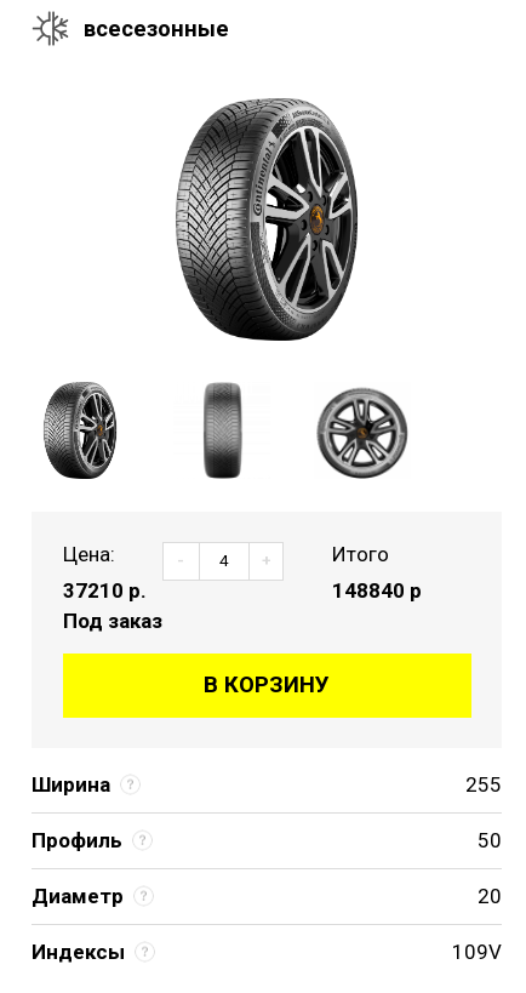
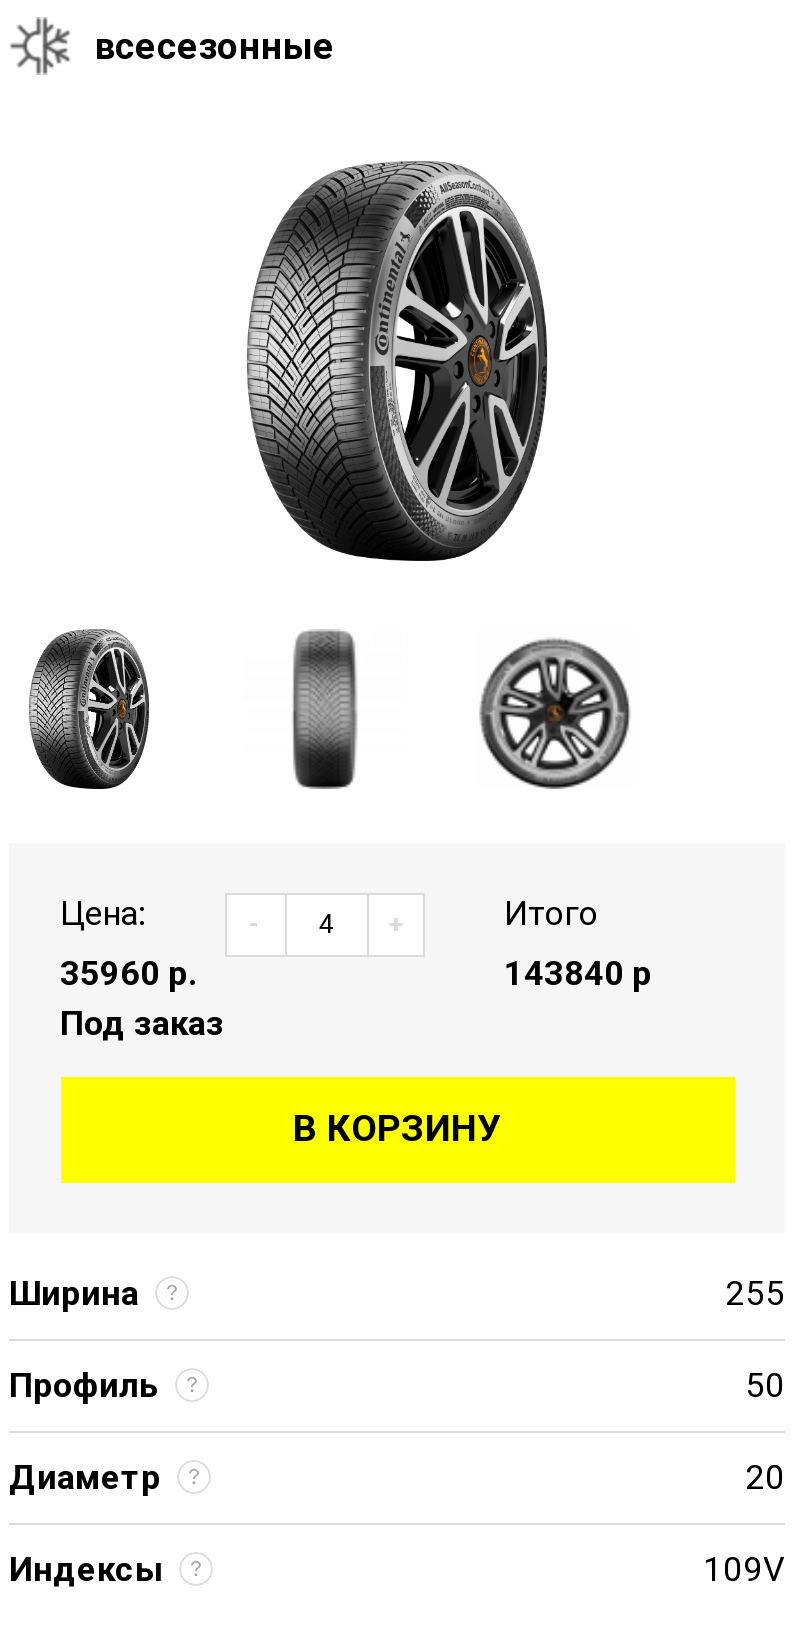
[62,578,146,602] 37210 р. -> [60,952,198,992] 35960 р.
[331,578,421,602] 148840 р -> [504,952,652,992] 143840 р

